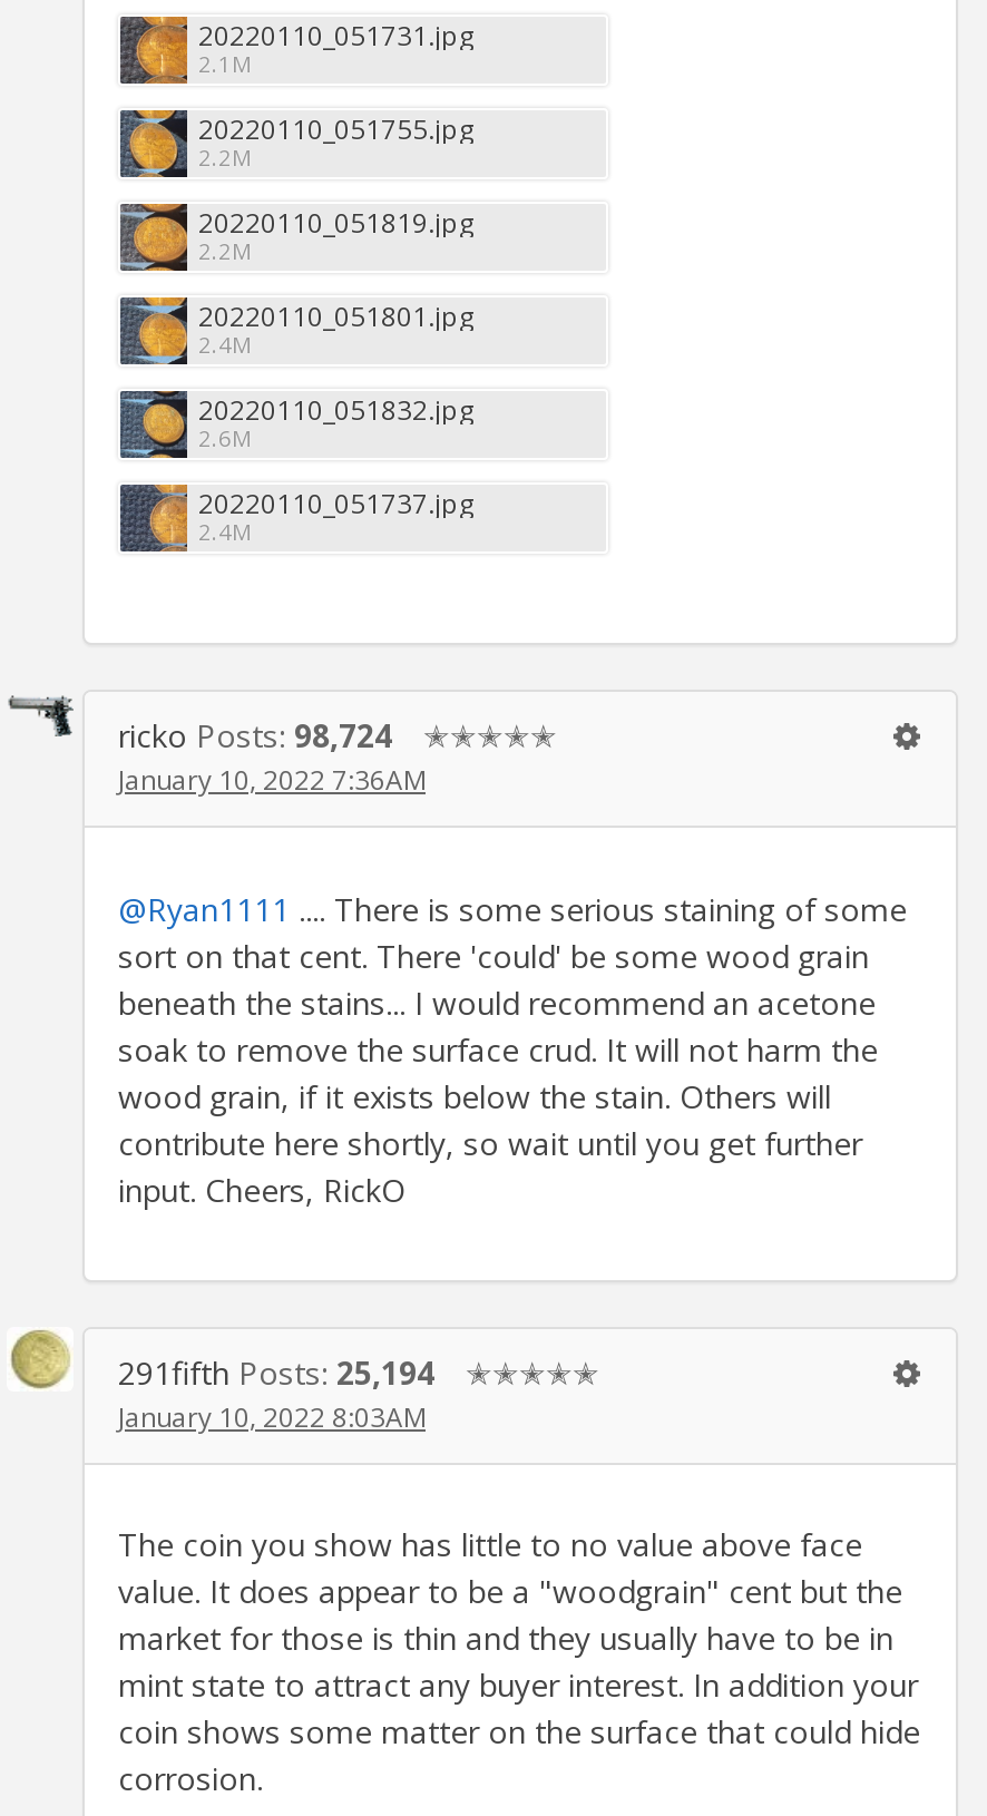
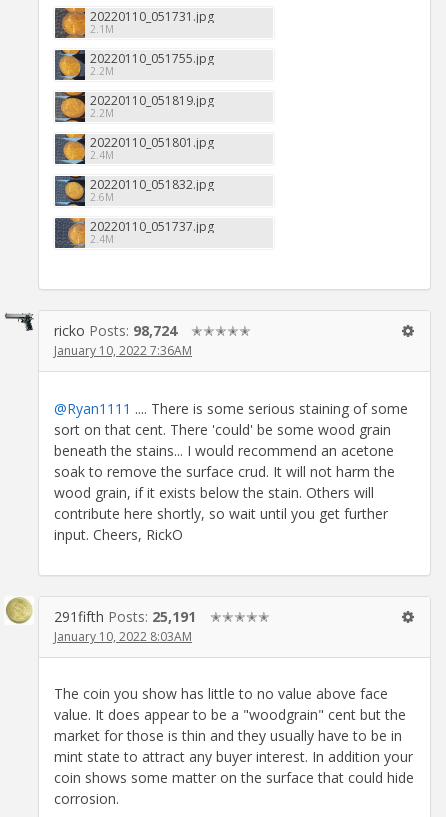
[118,1350,434,1393] 291fifth Posts: 25,194 -> [54,606,196,625] 291fifth Posts: 25,191

